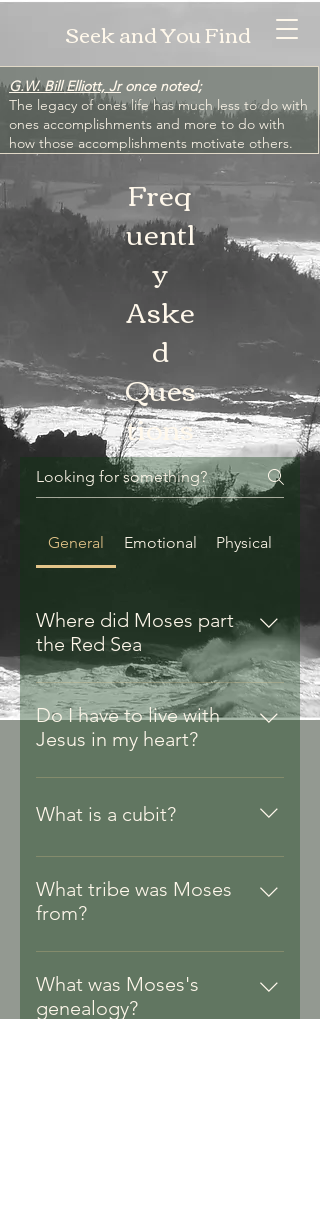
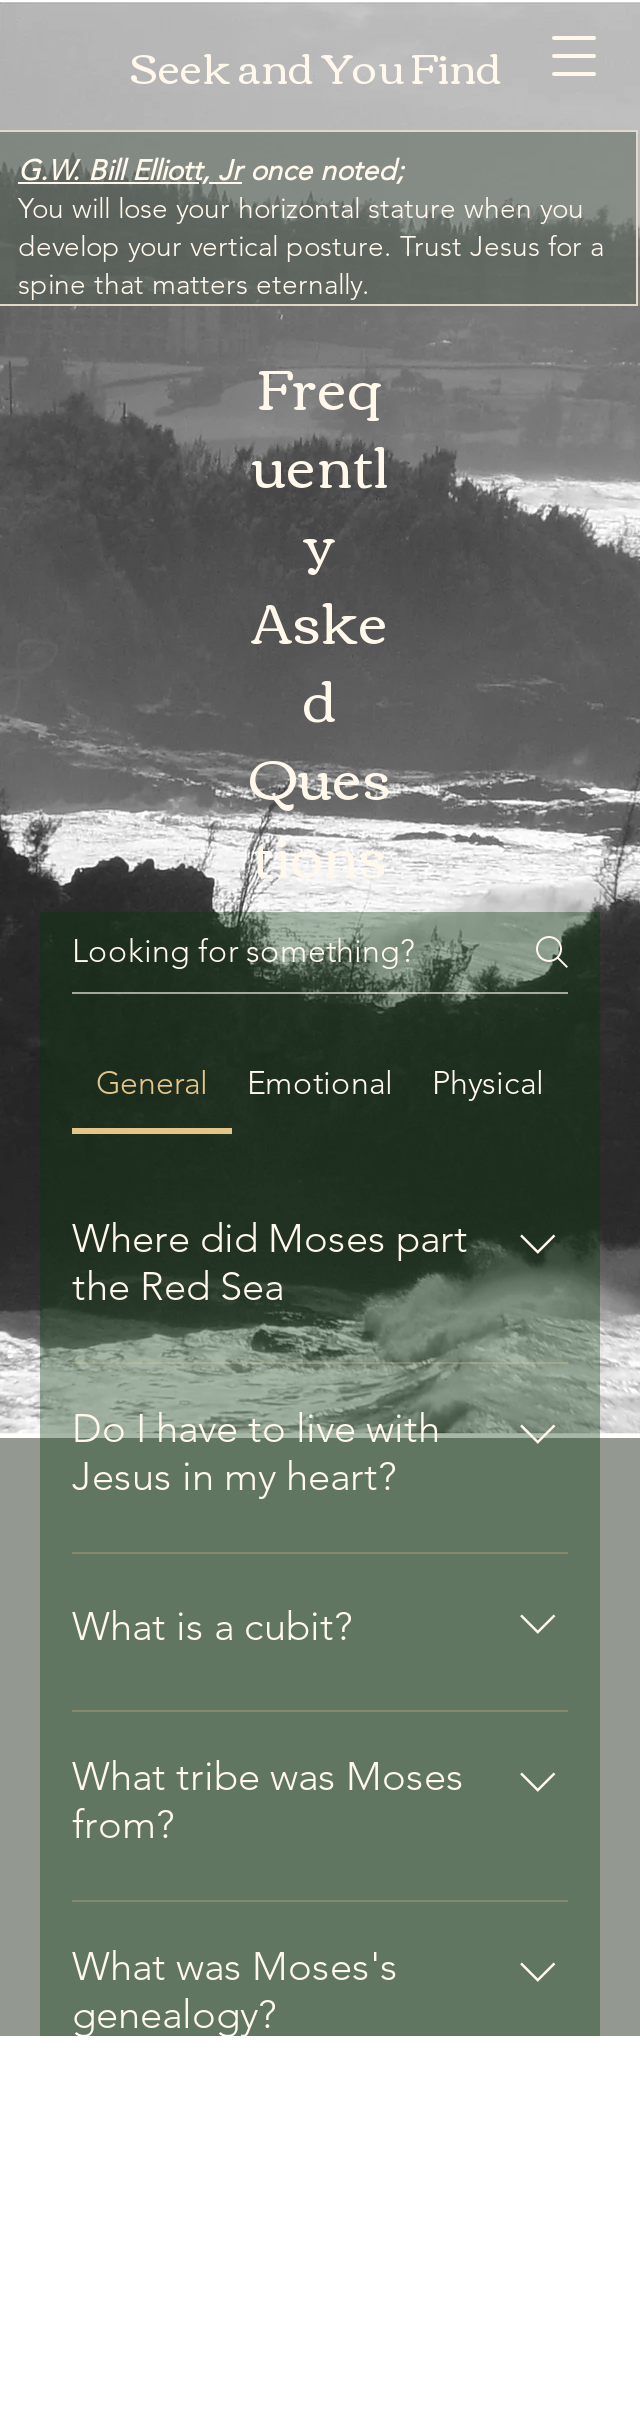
[9,96,308,152] The legacy of ones life has much less to do with | ones accomplishments and more to do with | how those accomplishments motivate others. -> [18,190,604,302] You will lose your horizontal stature when you | develop your vertical posture. Trust Jesus for a | spine that matters eternally.

